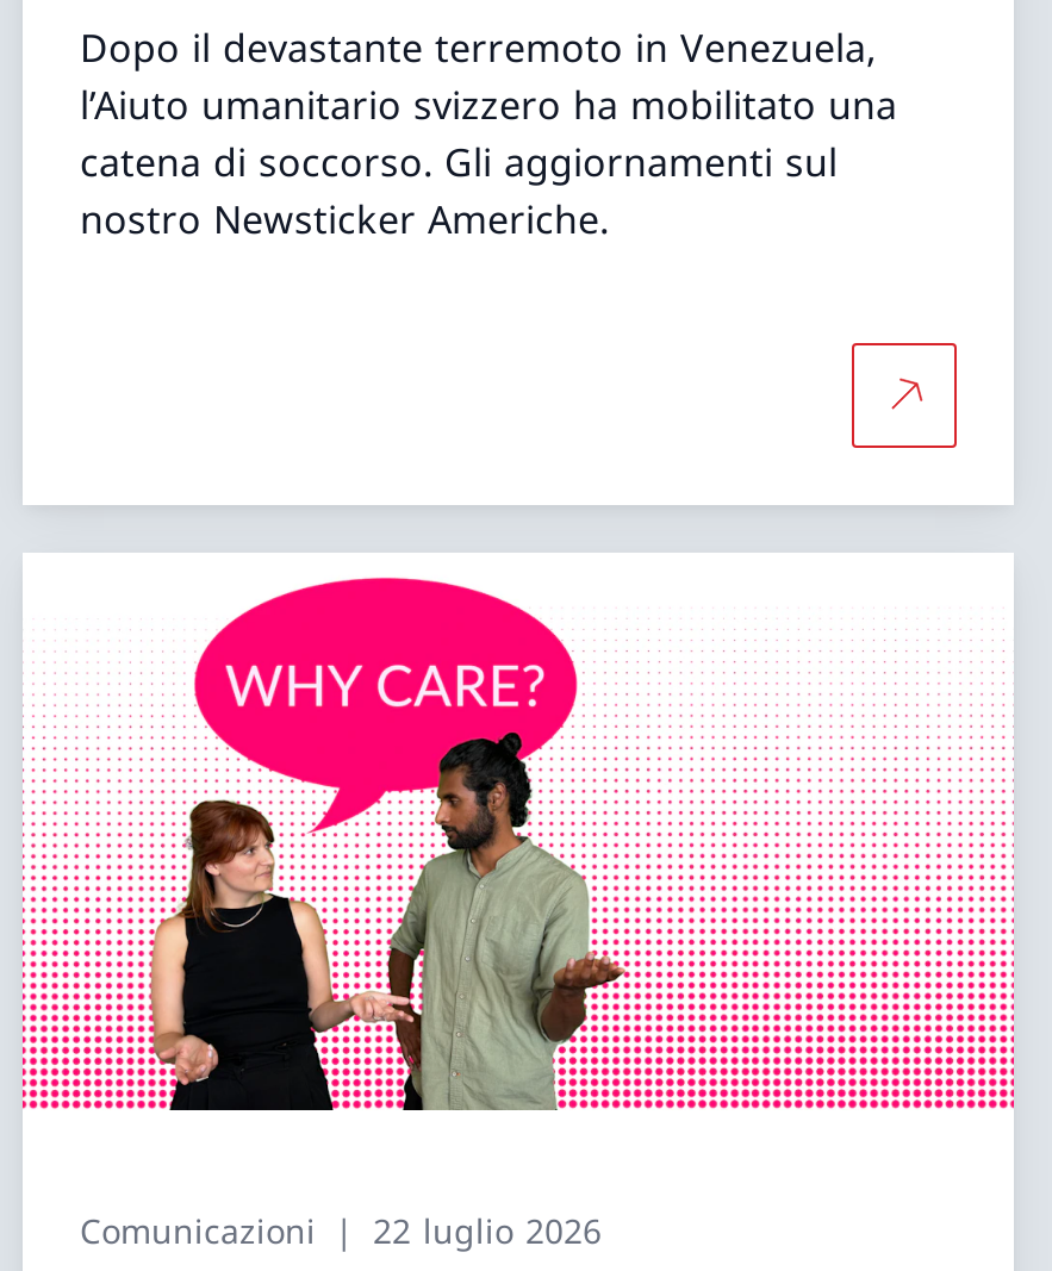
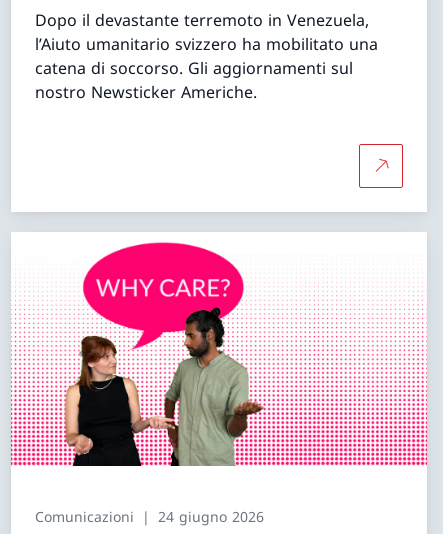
[80,1207,602,1253] Comunicazioni 22 luglio 2026 -> [35,507,264,526] Comunicazioni 24 giugno 2026

